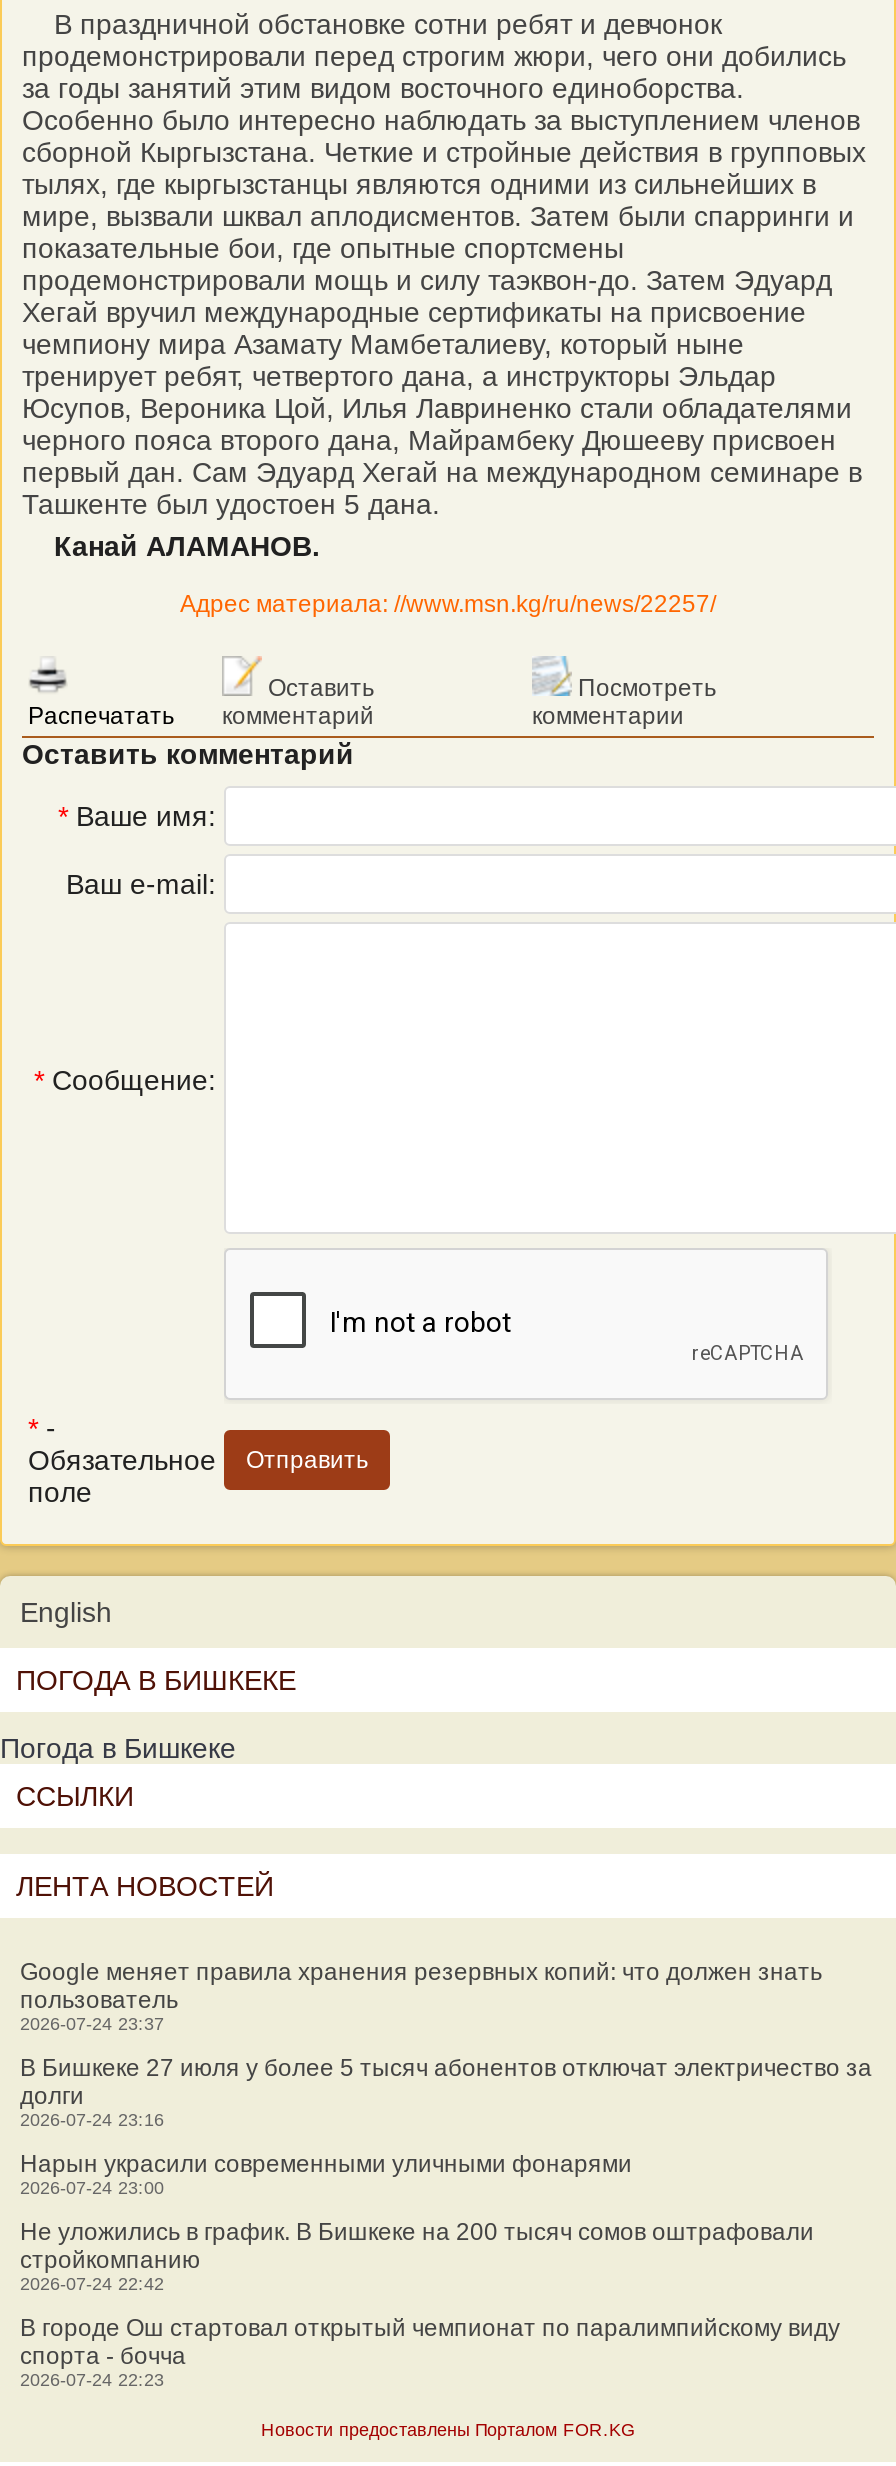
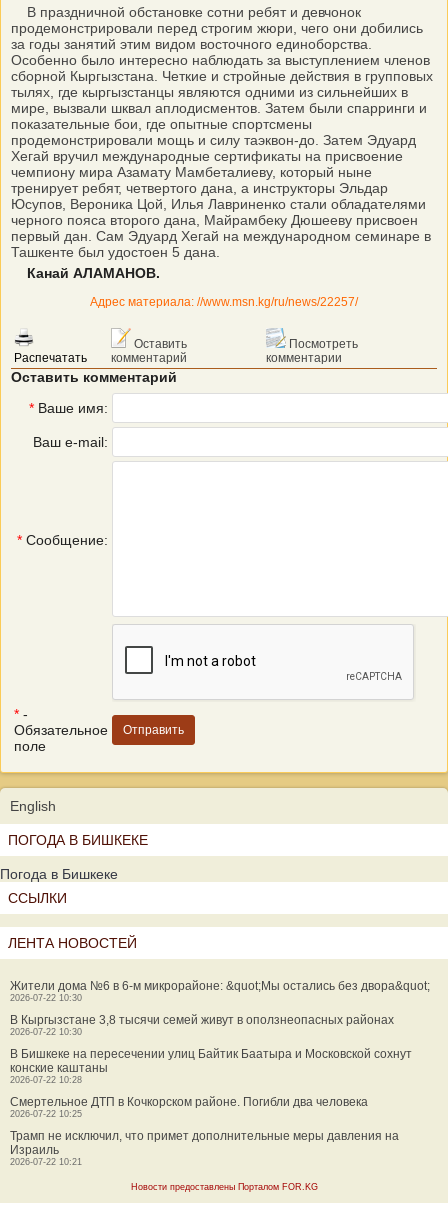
[20,1958,822,2034] Google меняет правила хранения резервных копий: что должен знать | пользователь | 2026-07-24 23:37 -> [10,979,430,1003] Жители дома №6 в 6-м микрорайоне: &quot;Мы остались без двора&quot; | 2026-07-22 10:30
[20,2054,872,2130] В Бишкеке 27 июля у более 5 тысяч абонентов отключат электричество за | долги | 2026-07-24 23:16 -> [10,1013,394,1037] В Кыргызстане 3,8 тысячи семей живут в оползнеопасных районах | 2026-07-22 10:30
[20,2150,632,2198] Нарын украсили современными уличными фонарями | 2026-07-24 23:00 -> [10,1047,412,1085] В Бишкеке на пересечении улиц Байтик Баатыра и Московской сохнут | конские каштаны | 2026-07-22 10:28
[20,2218,814,2294] Не уложились в график. В Бишкеке на 200 тысяч сомов оштрафовали | стройкомпанию | 2026-07-24 22:42 -> [10,1095,368,1119] Смертельное ДТП в Кочкорском районе. Погибли два человека | 2026-07-22 10:25
[20,2314,840,2390] В городе Ош стартовал открытый чемпионат по паралимпийскому виду | спорта - бочча | 2026-07-24 22:23 -> [10,1129,399,1167] Трамп не исключил, что примет дополнительные меры давления на | Израиль | 2026-07-22 10:21

